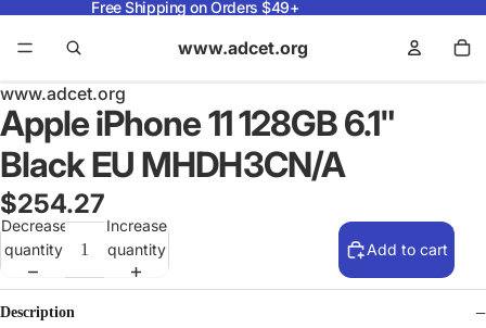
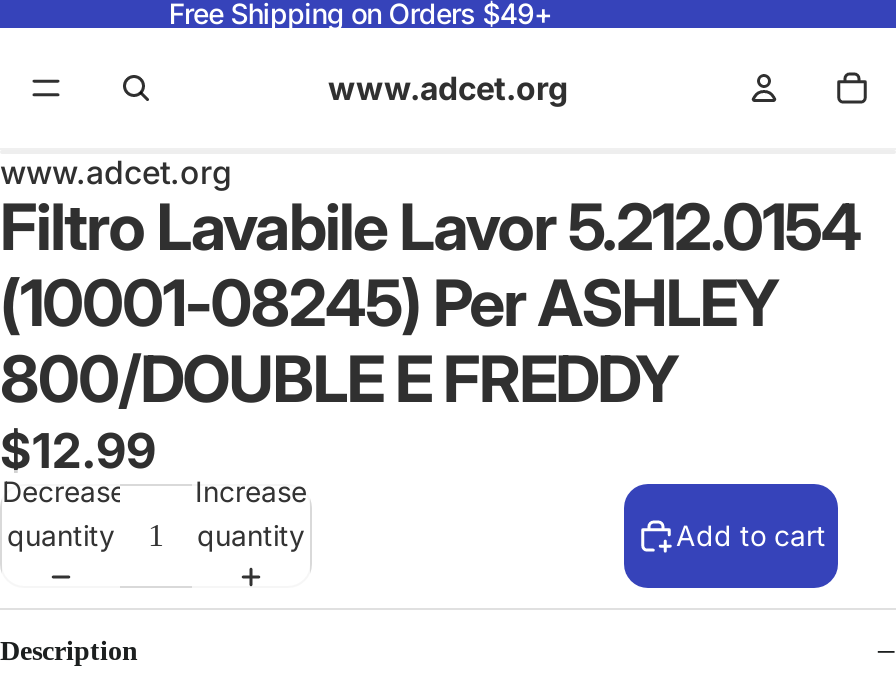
[0,102,395,219] Apple iPhone 11 128GB 6.1" | Black EU MHDH3CN/A | $254.27 -> [0,188,861,480] Filtro Lavabile Lavor 5.212.0154 | (10001-08245) Per ASHLEY | 800/DOUBLE E FREDDY | $12.99

